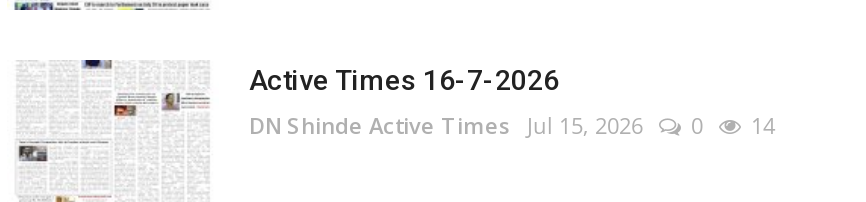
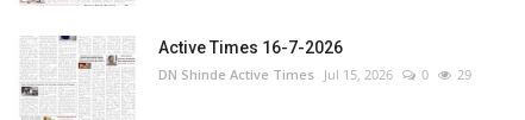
[249,110,775,140] DN Shinde Active Times Jul 15, 2026 0 14 -> [158,65,471,83] DN Shinde Active Times Jul 15, 2026 0 29

